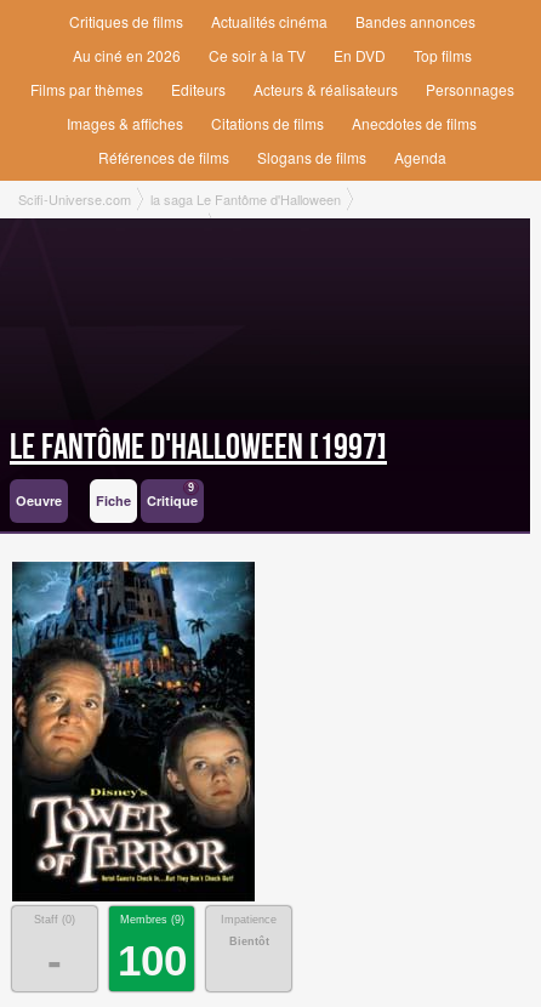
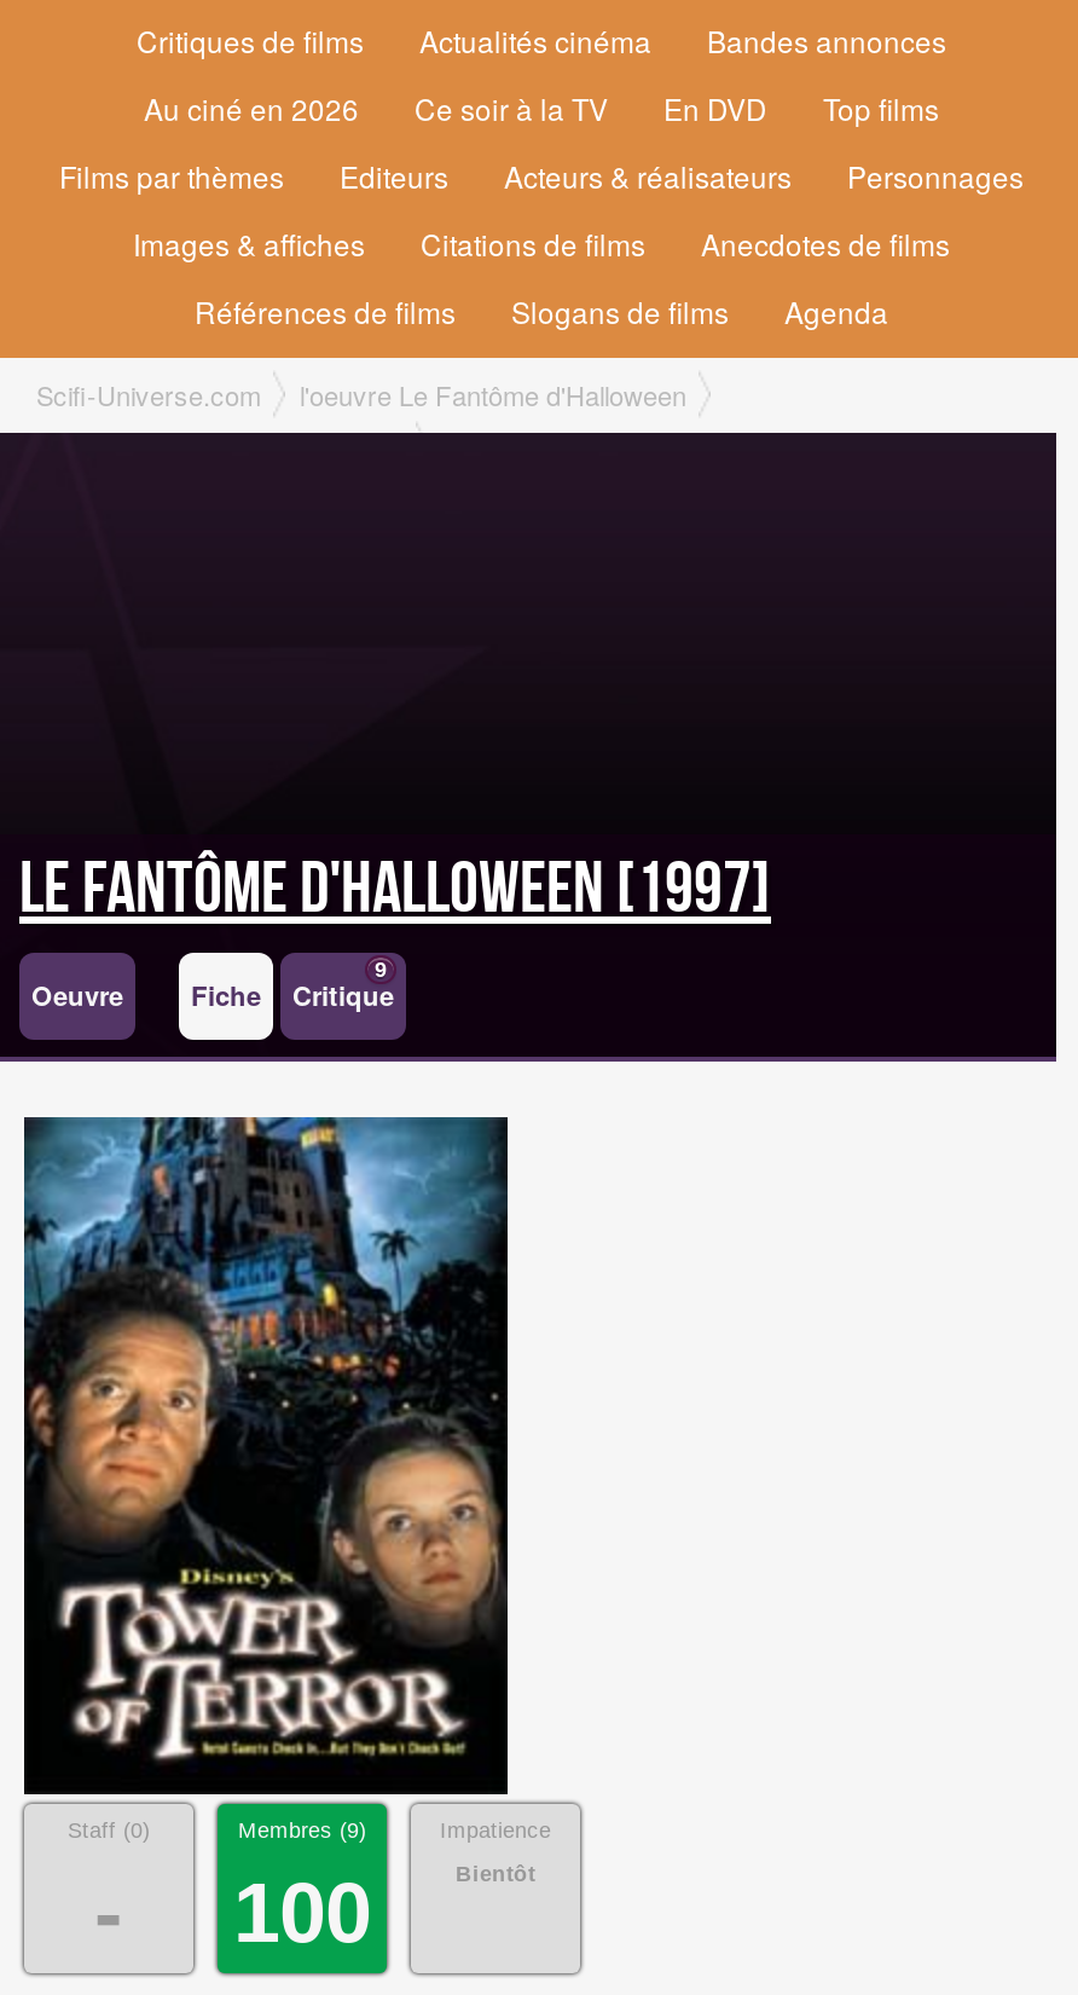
[150,189,341,209] la saga Le Fantôme d'Halloween -> [300,375,686,414] l'oeuvre Le Fantôme d'Halloween

